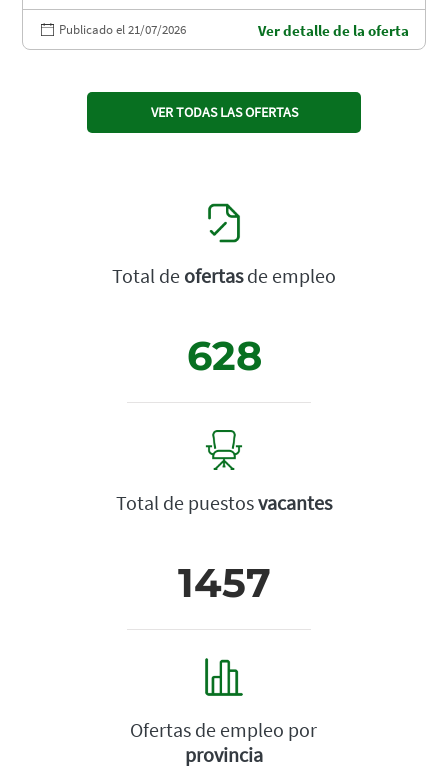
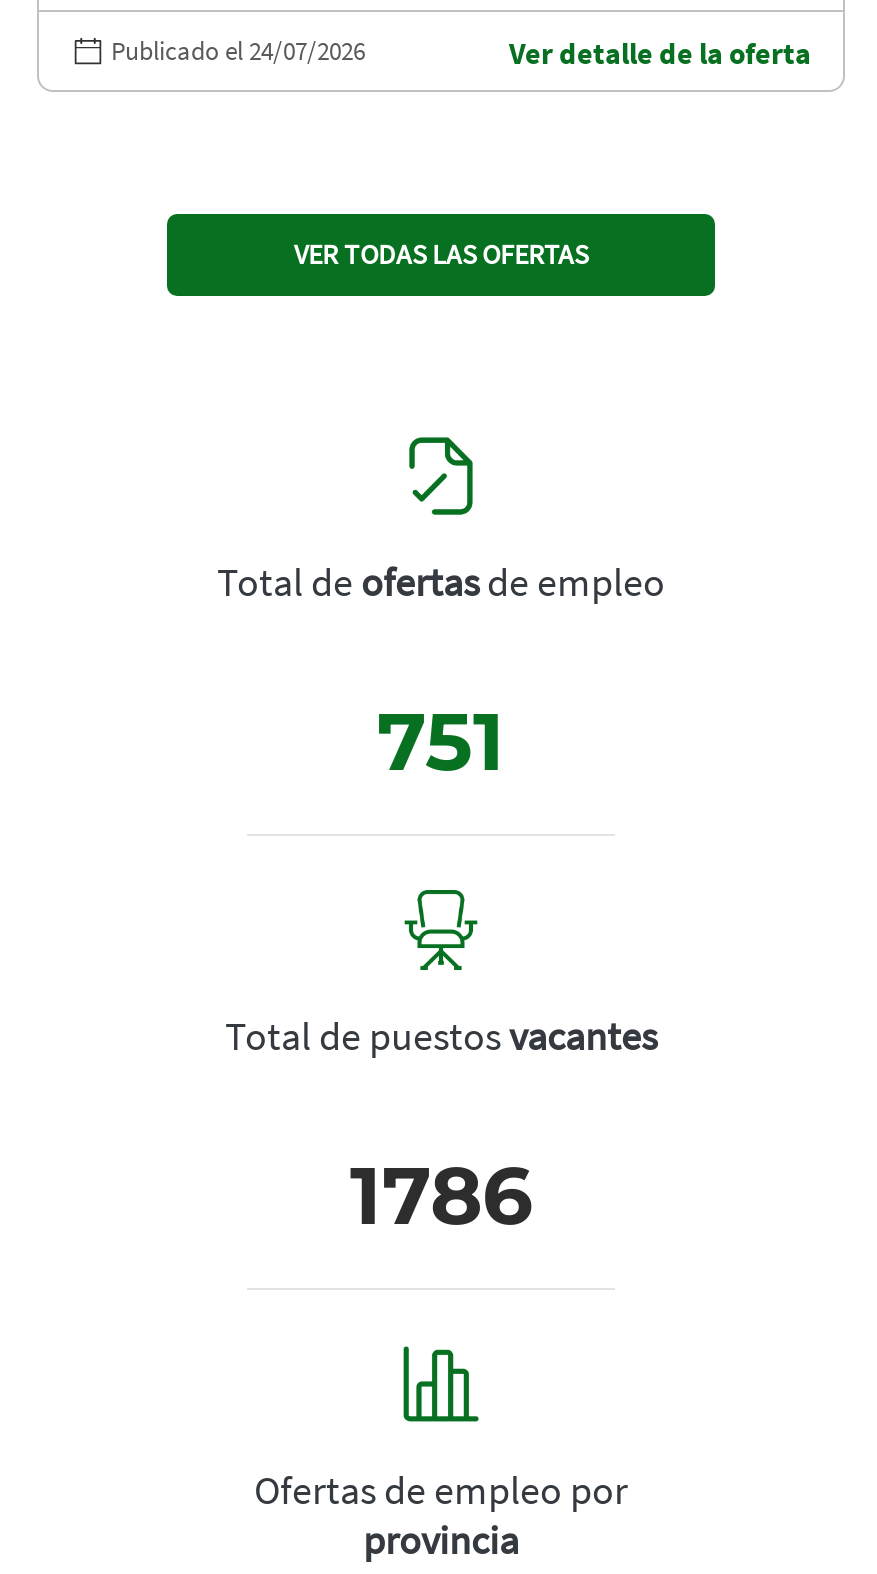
[59,21,186,38] Publicado el 21/07/2026 -> [111,34,365,68] Publicado el 24/07/2026
[186,331,261,380] 628 -> [377,692,505,790] 751
[177,558,270,607] 1457 -> [350,1146,532,1244] 1786

